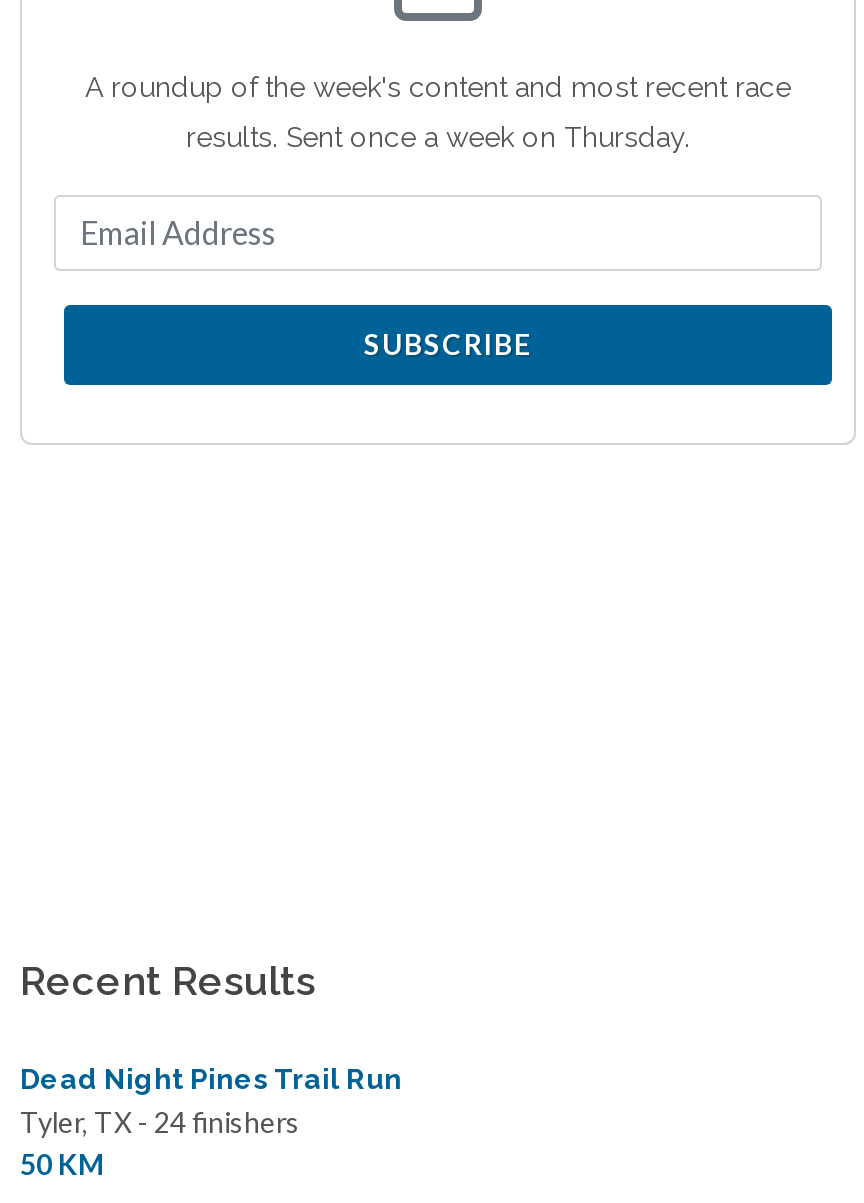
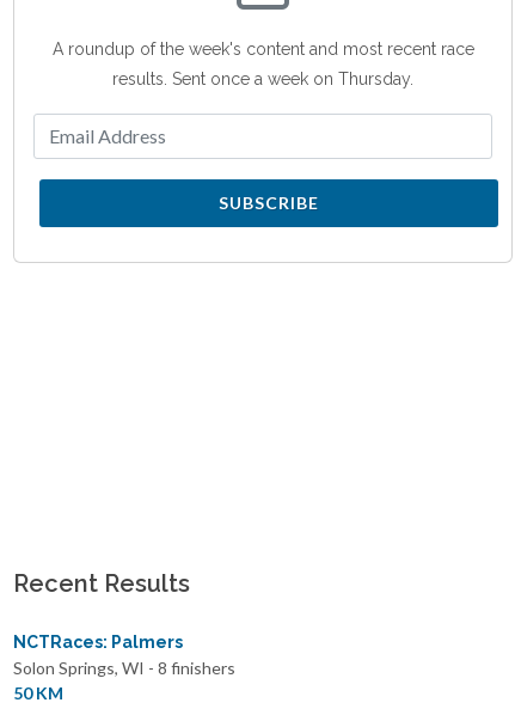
[20,1064,402,1140] Dead Night Pines Trail Run | Tyler, TX - 24 finishers -> [13,633,235,678] NCTRaces: Palmers | Solon Springs, WI - 8 finishers

